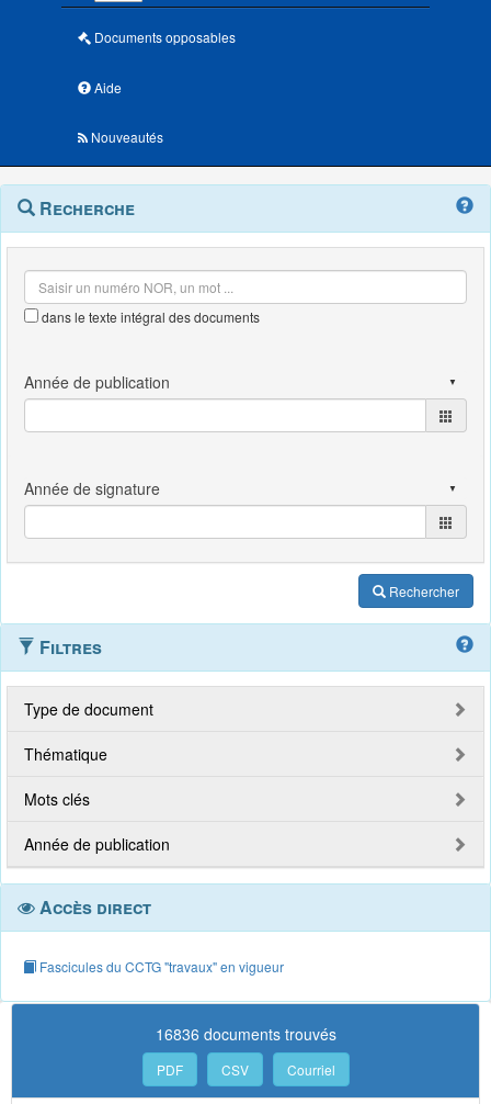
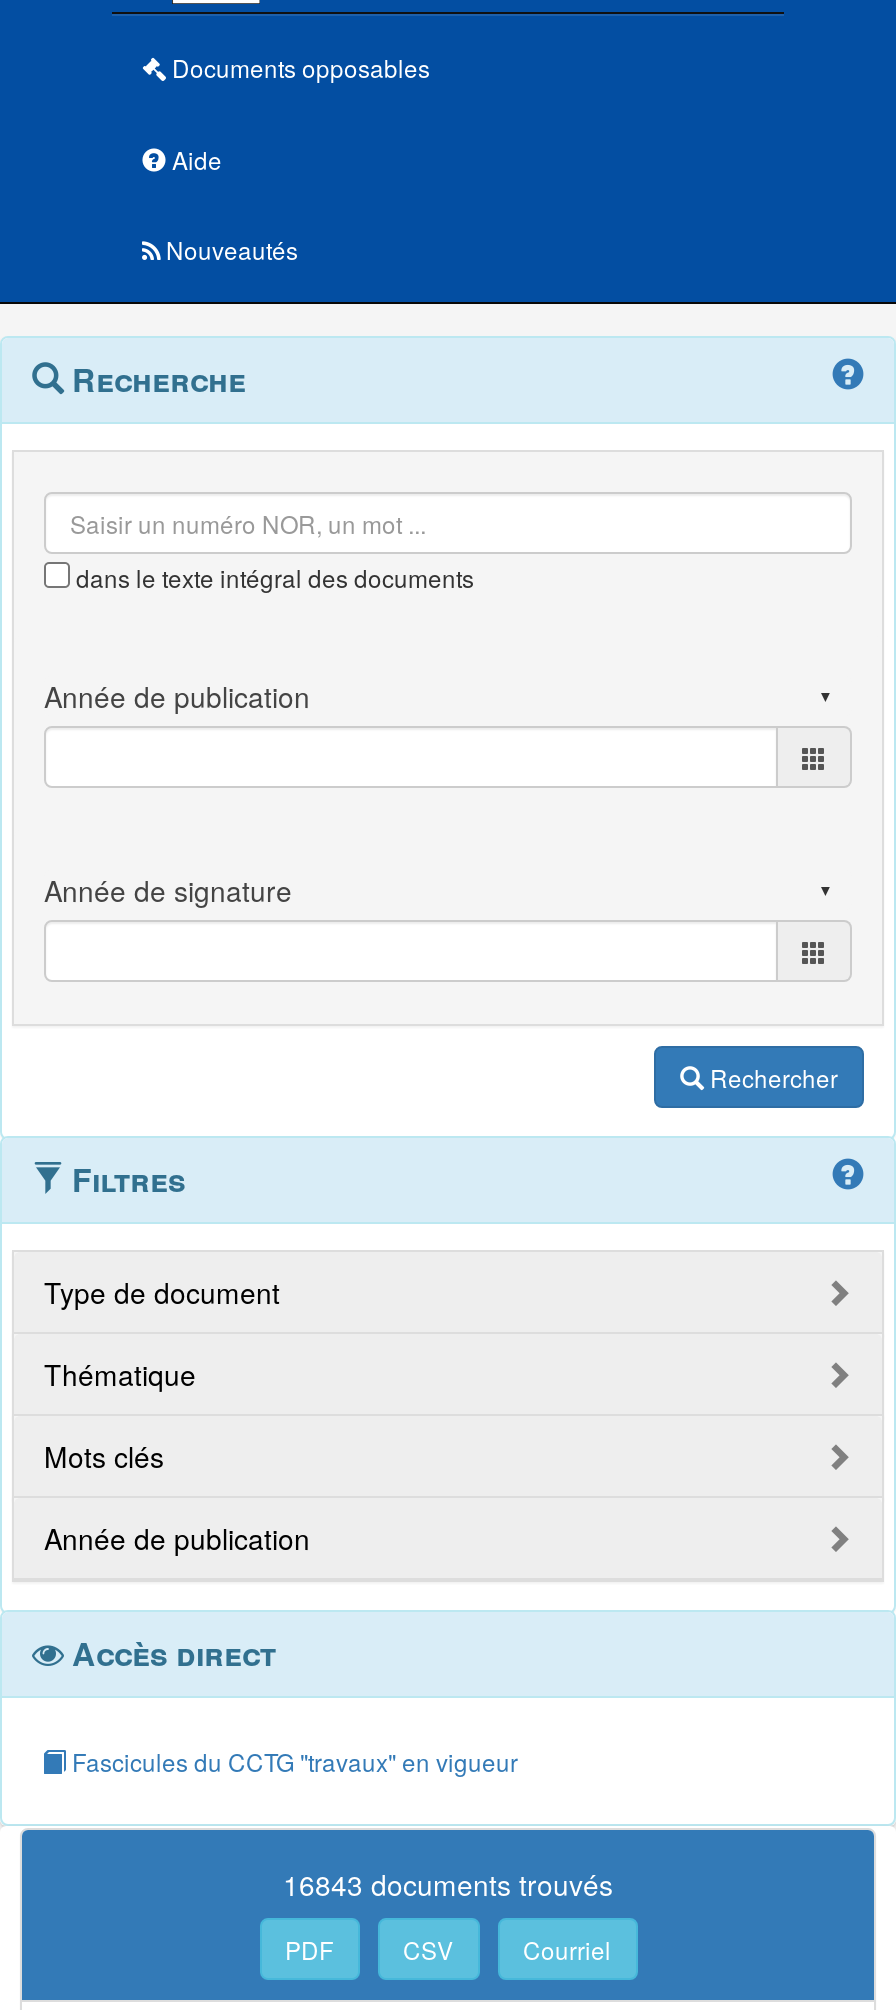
[155,1023,336,1045] 16836 documents trouvés -> [283,1864,613,1904] 16843 documents trouvés

